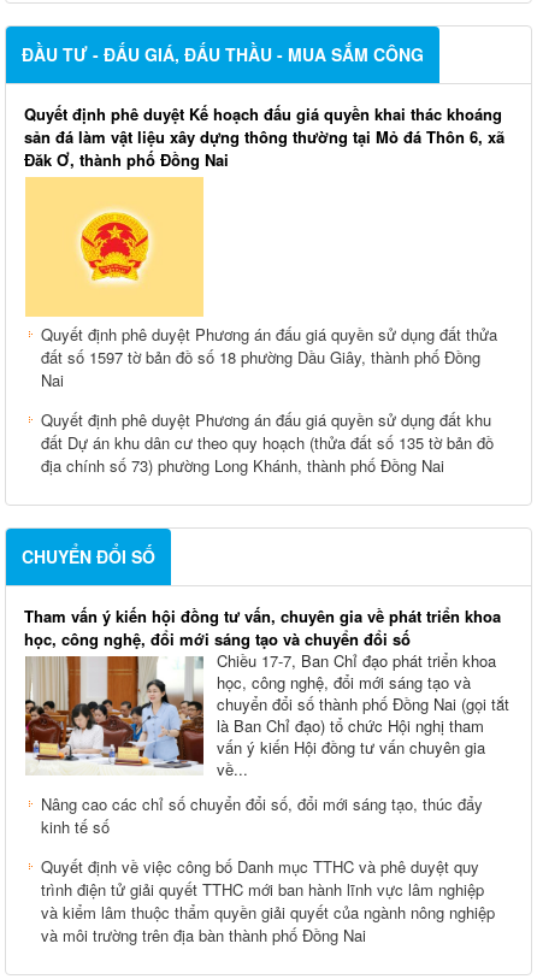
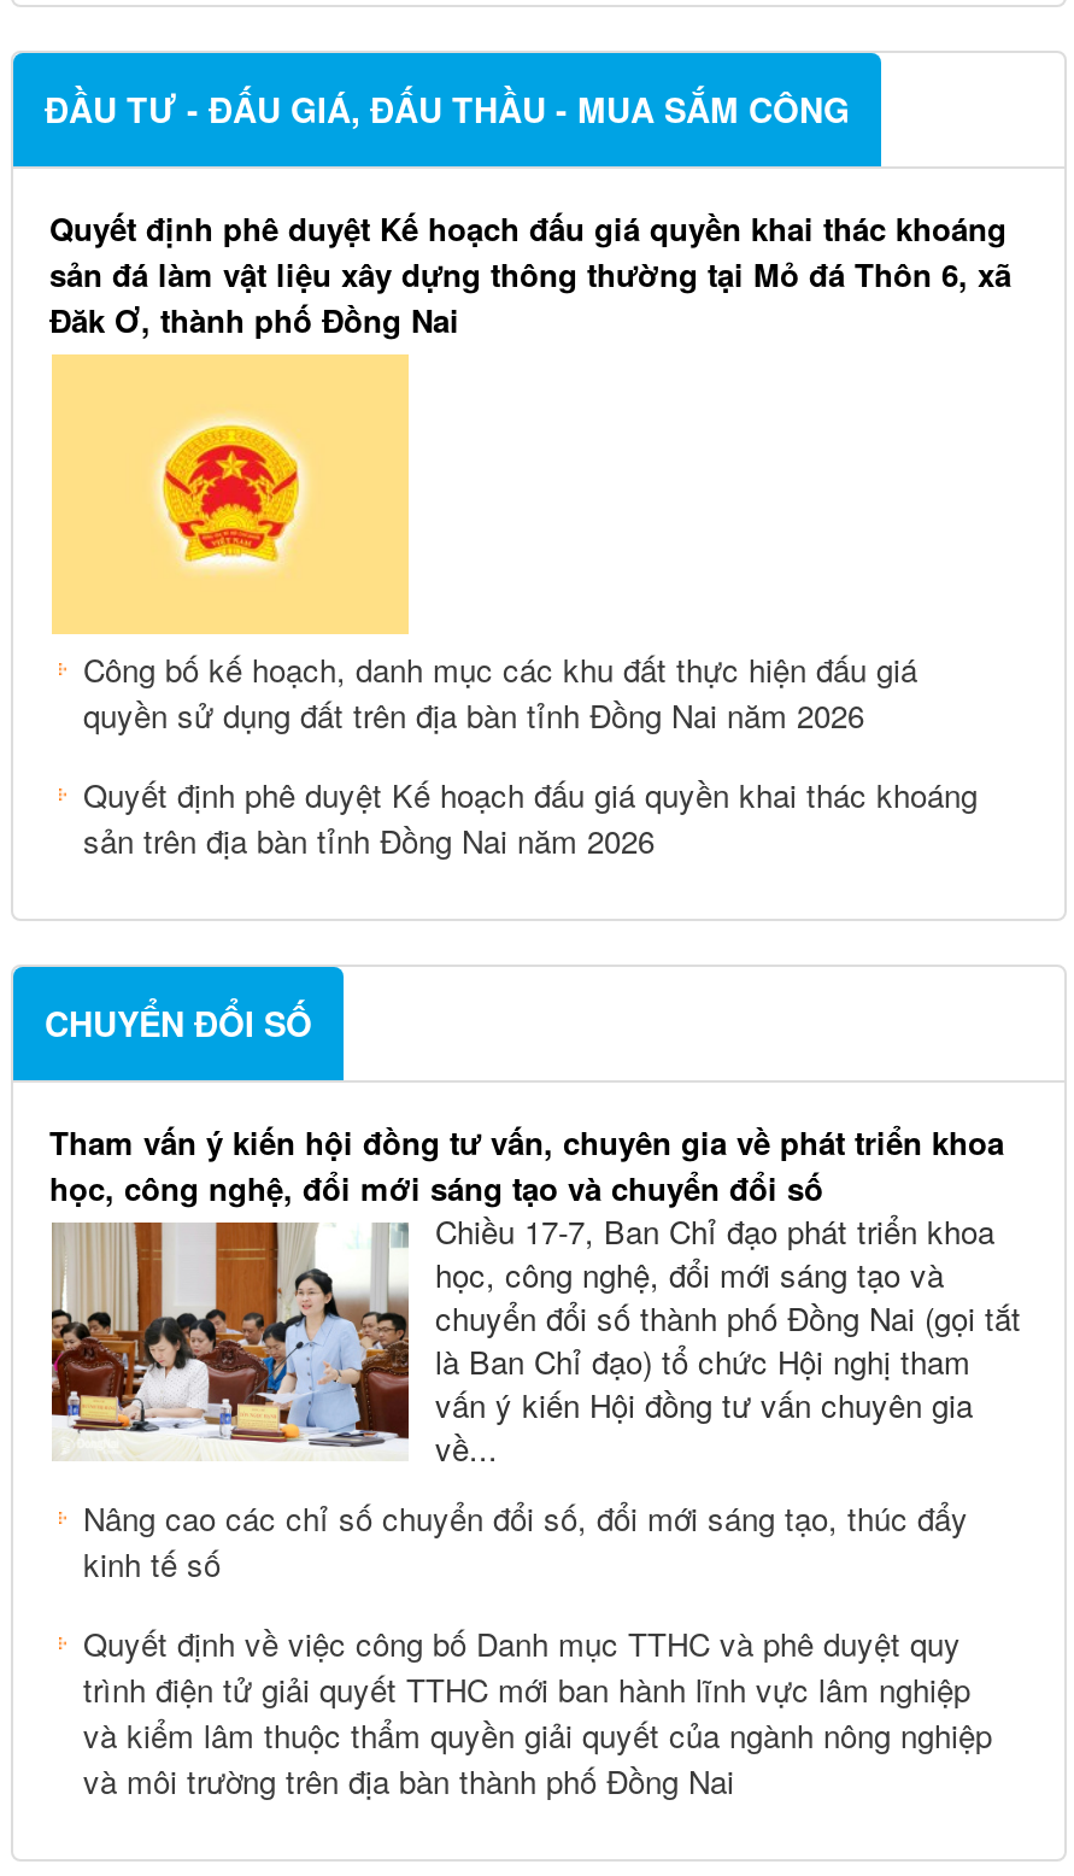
[41,323,497,392] Quyết định phê duyệt Phương án đấu giá quyền sử dụng đất thửa | đất số 1597 tờ bản đồ số 18 phường Dầu Giây, thành phố Đồng | Nai -> [83,647,917,738] Công bố kế hoạch, danh mục các khu đất thực hiện đấu giá | quyền sử dụng đất trên địa bàn tỉnh Đồng Nai năm 2026
[41,408,494,477] Quyết định phê duyệt Phương án đấu giá quyền sử dụng đất khu | đất Dự án khu dân cư theo quy hoạch (thửa đất số 135 tờ bản đồ | địa chính số 73) phường Long Khánh, thành phố Đồng Nai -> [83,772,978,864] Quyết định phê duyệt Kế hoạch đấu giá quyền khai thác khoáng | sản trên địa bàn tỉnh Đồng Nai năm 2026

